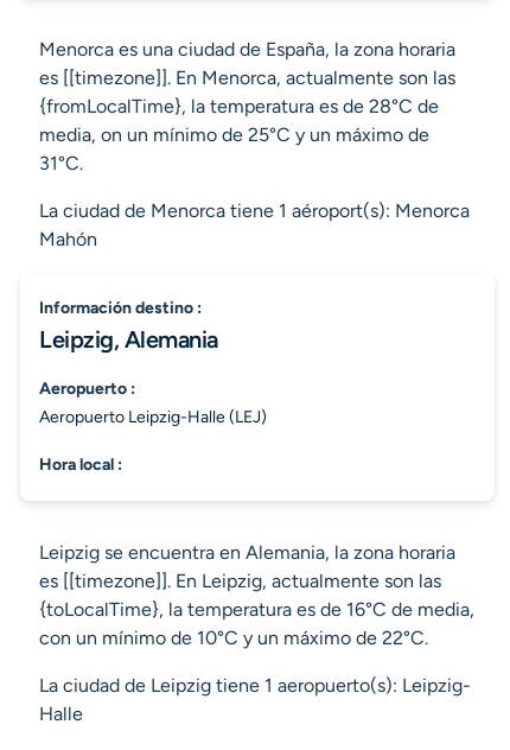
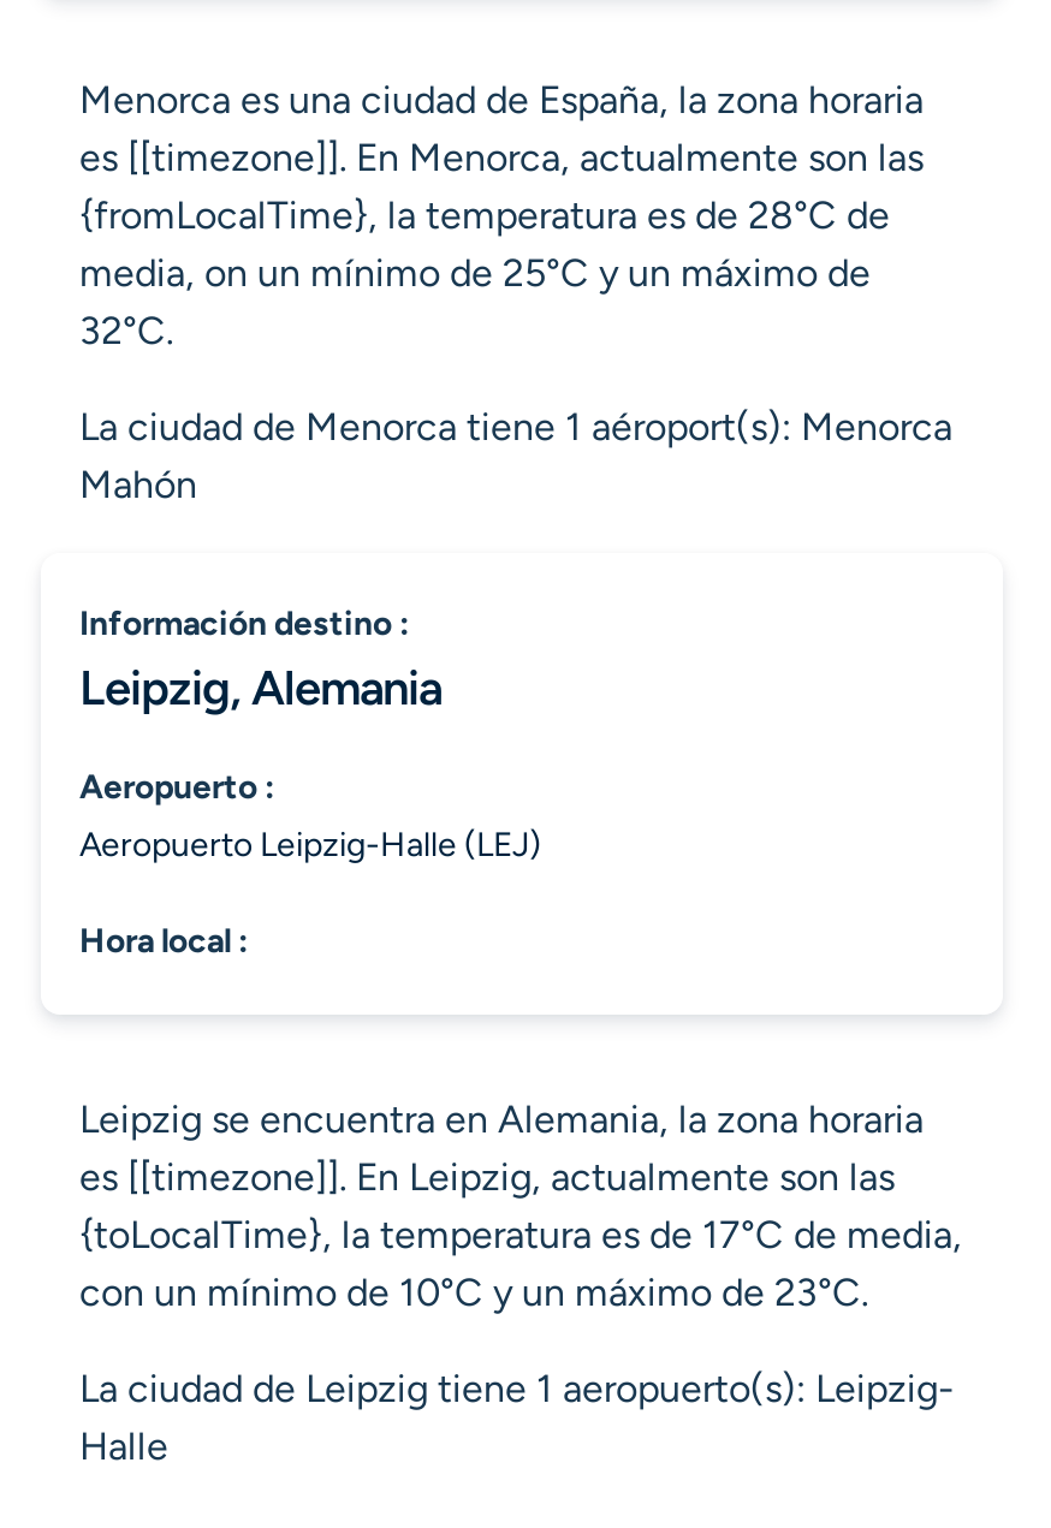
[39,152,83,174] 31°C. -> [79,308,173,353] 32°C.
[39,598,474,621] {toLocalTime}, la temperatura es de 16°C de media, -> [79,1212,962,1258] {toLocalTime}, la temperatura es de 17°C de media,
[39,627,428,649] con un mínimo de 10°C y un máximo de 22°C. -> [79,1270,868,1315] con un mínimo de 10°C y un máximo de 23°C.

